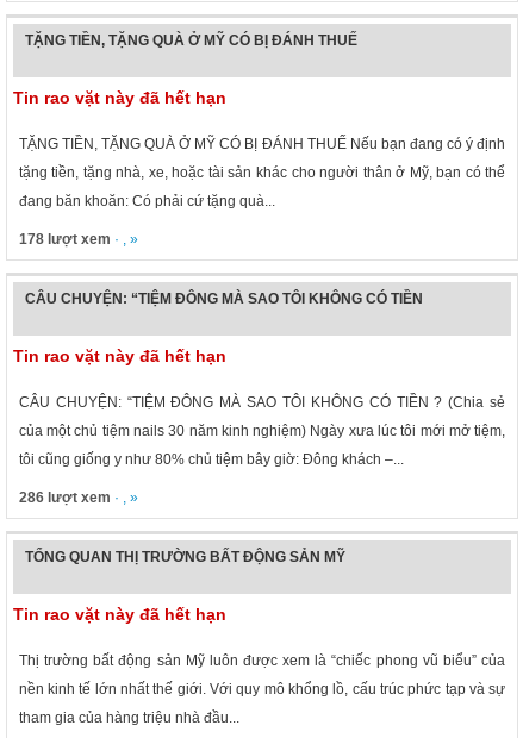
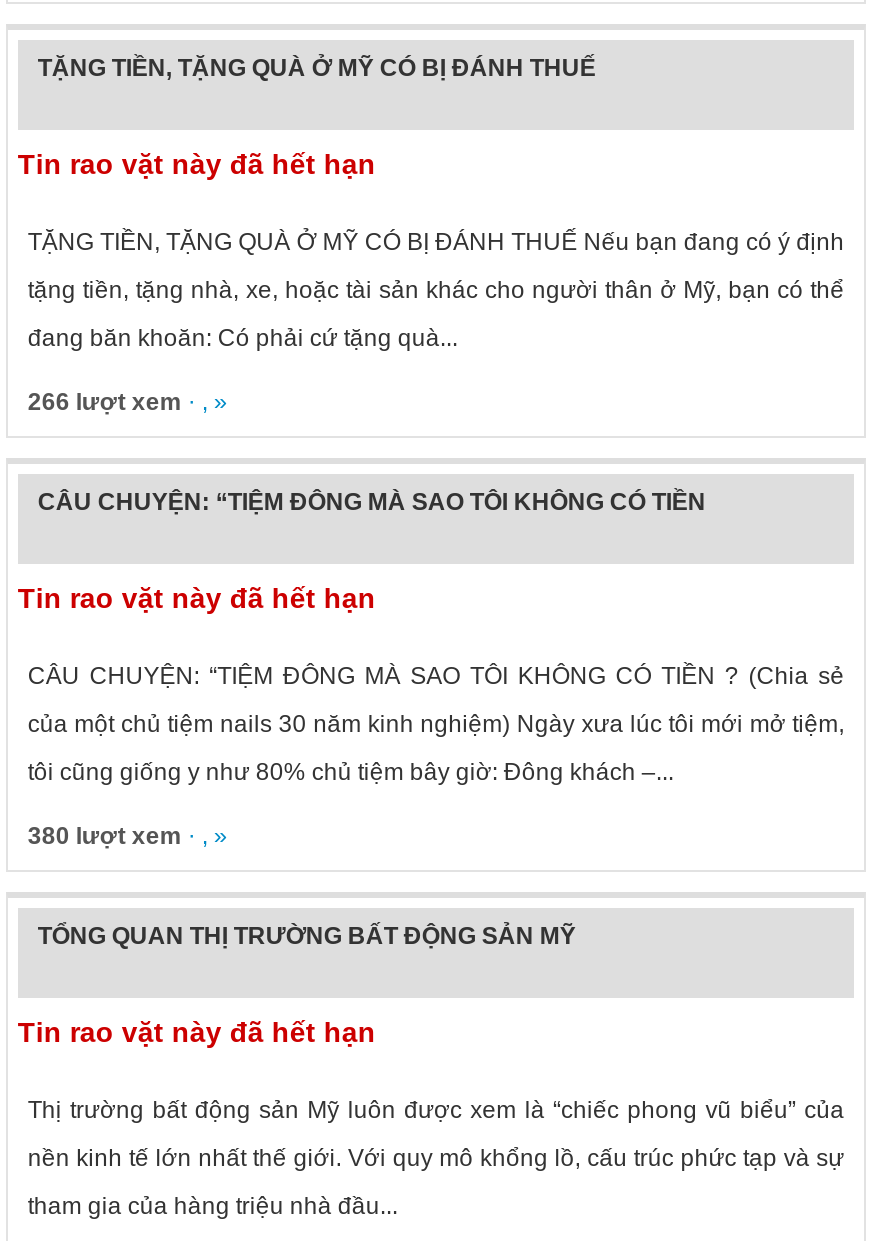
[19,231,138,248] 178 lượt xem · , » -> [28,388,228,416] 266 lượt xem · , »
[19,489,138,506] 286 lượt xem · , » -> [28,822,228,850] 380 lượt xem · , »

